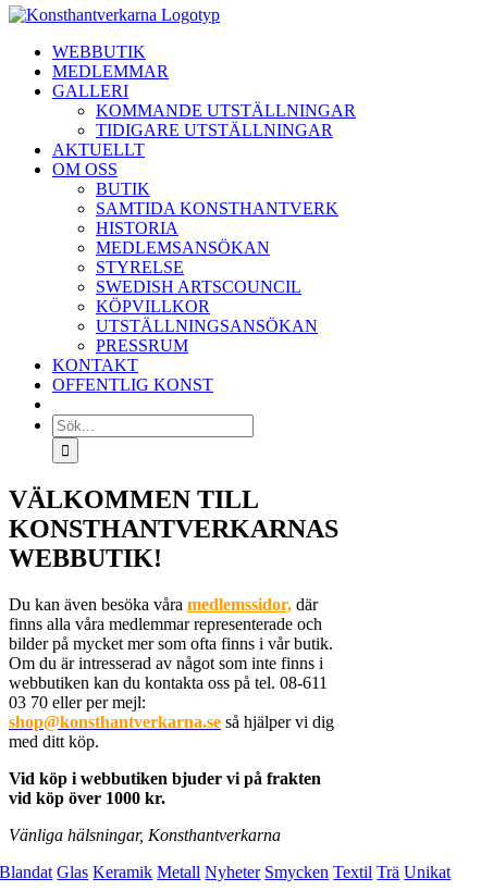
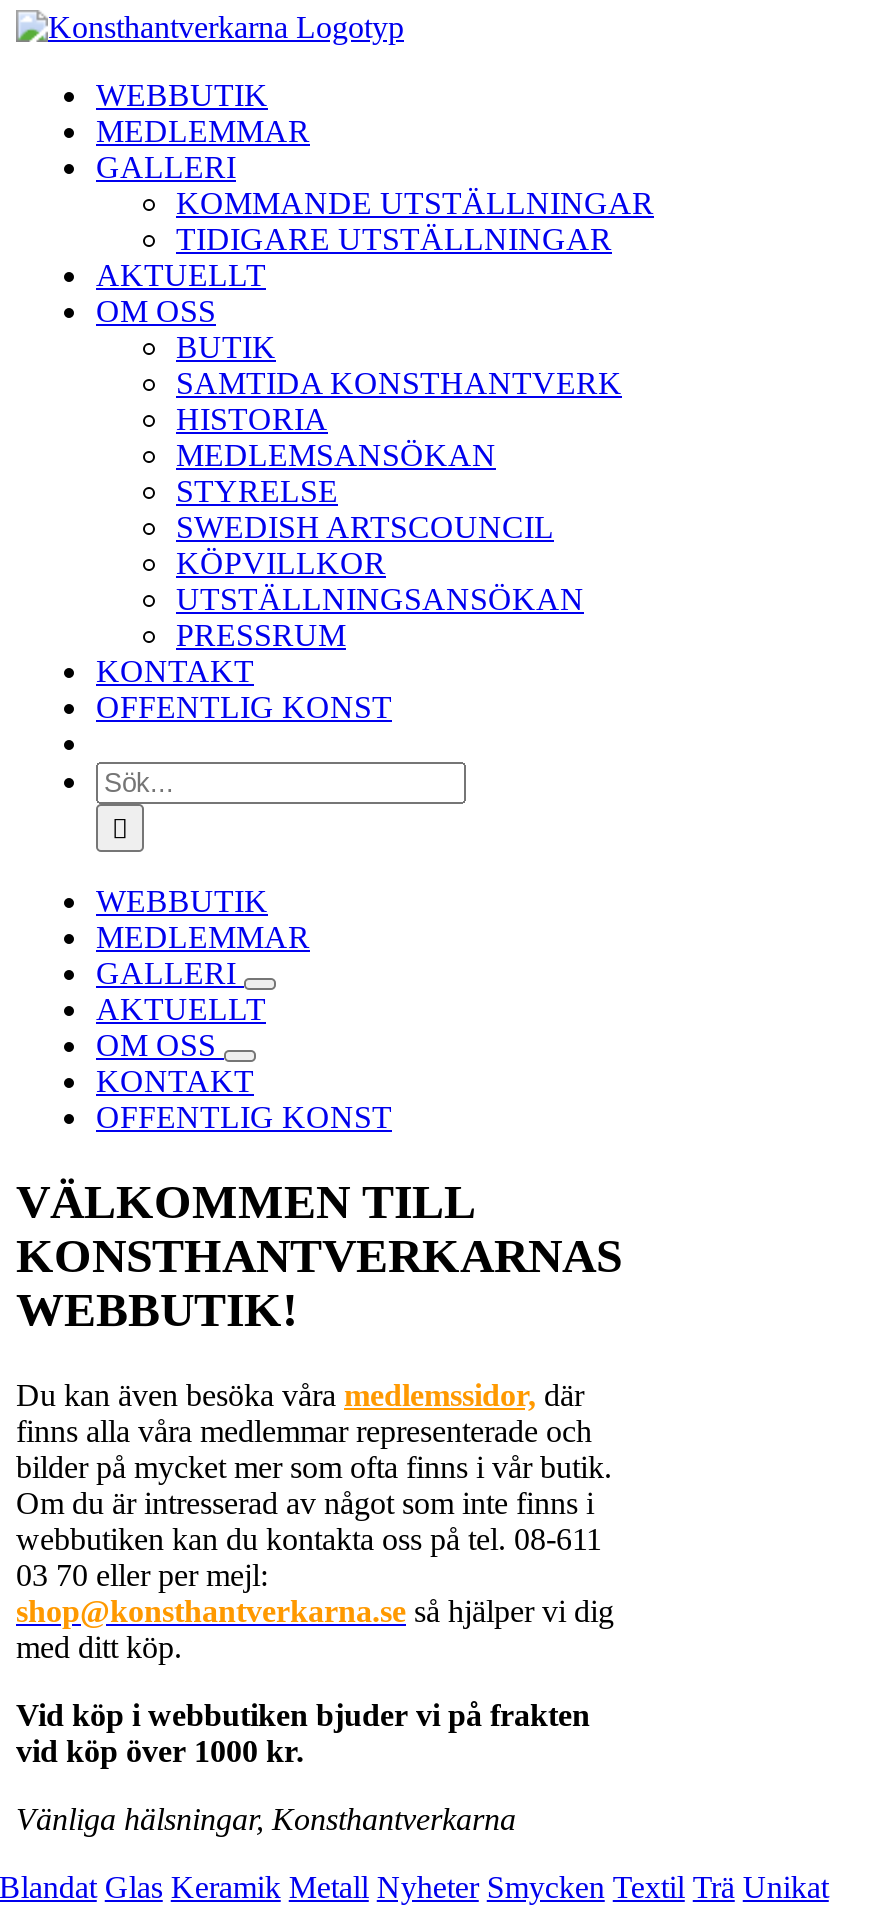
none -> [96,884,392,1134] WEBBUTIK | MEDLEMMAR | GALLERI | AKTUELLT | OM OSS | KONTAKT | OFFENTLIG KONST

